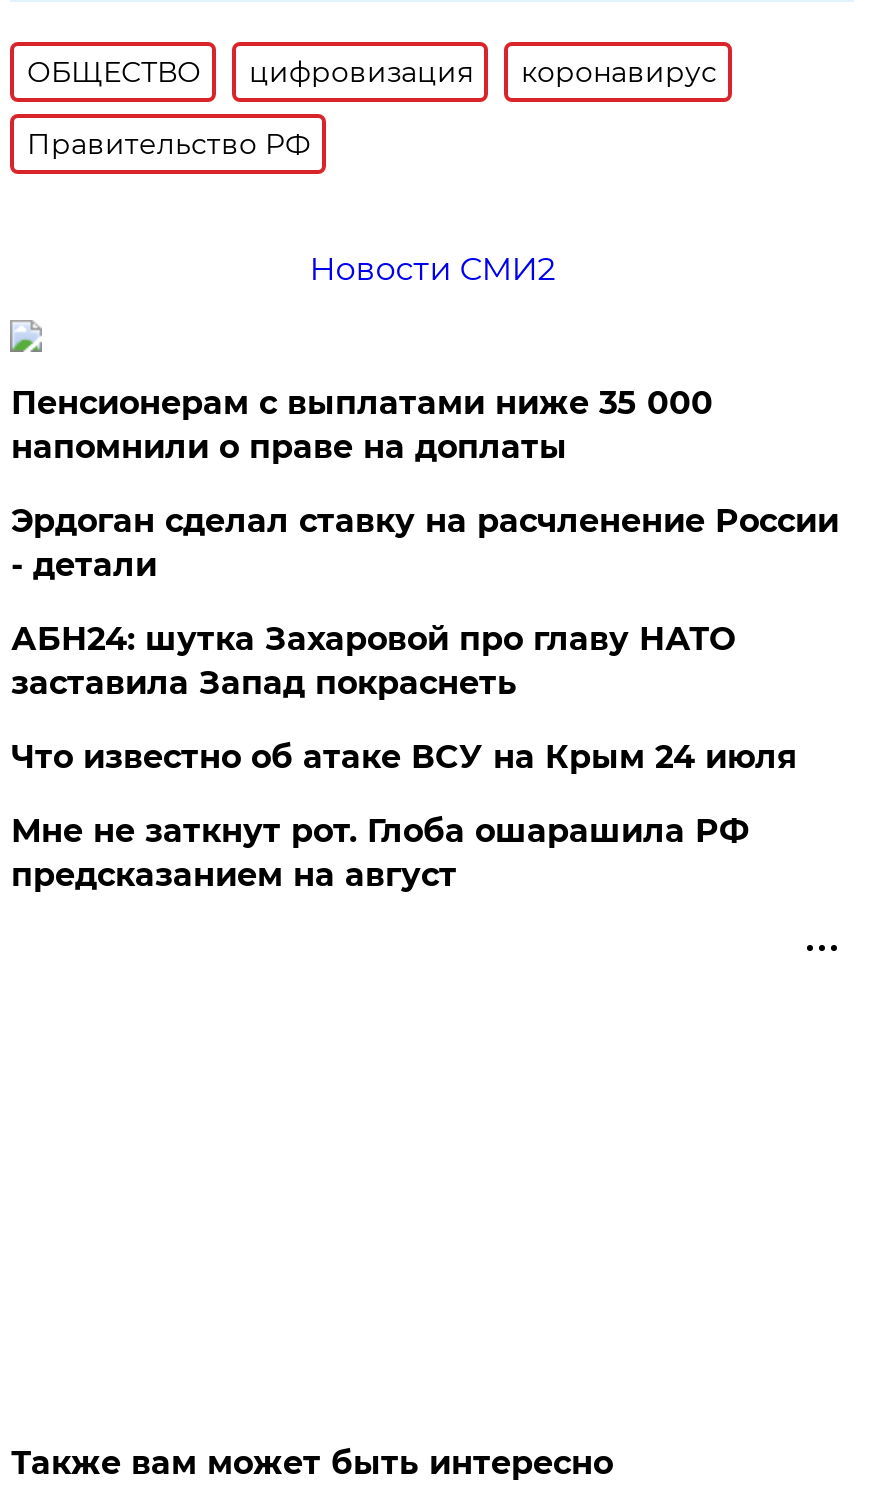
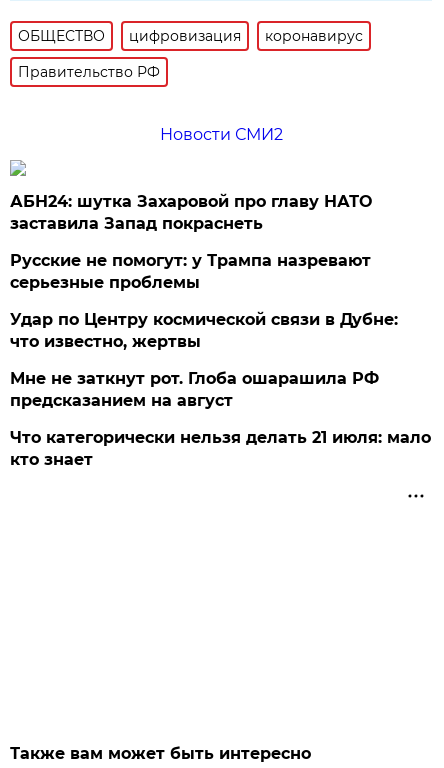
[11,384,839,584] Пенсионерам с выплатами ниже 35 000 | напомнили о праве на доплаты | Эрдоган сделал ставку на расчленение России | - детали -> none
moved [11,620,735,702] -> [10,192,372,233]: АБН24: шутка Захаровой про главу НАТО | заставила Запад покраснеть
[11,738,797,776] Что известно об атаке ВСУ на Крым 24 июля -> [10,251,398,351] Русские не помогут: у Трампа назревают | серьезные проблемы | Удар по Центру космической связи в Дубне: | что известно, жертвы
moved [11,812,749,894] -> [10,369,379,410]: Мне не заткнут рот. Глоба ошарашила РФ | предсказанием на август
none -> [10,428,431,469] Что категорически нельзя делать 21 июля: мало | кто знает

